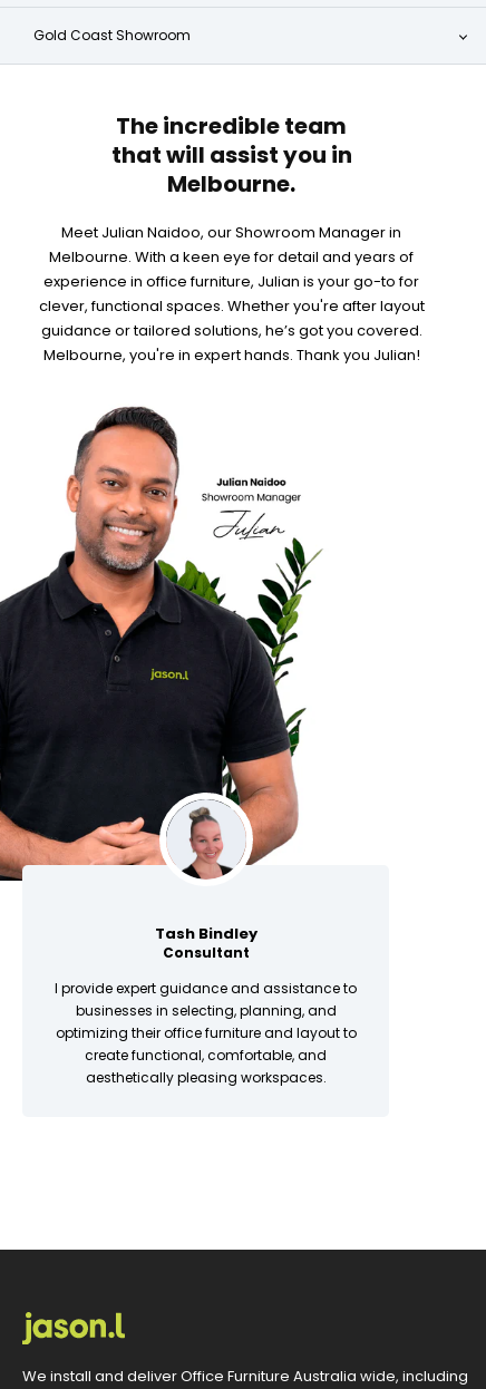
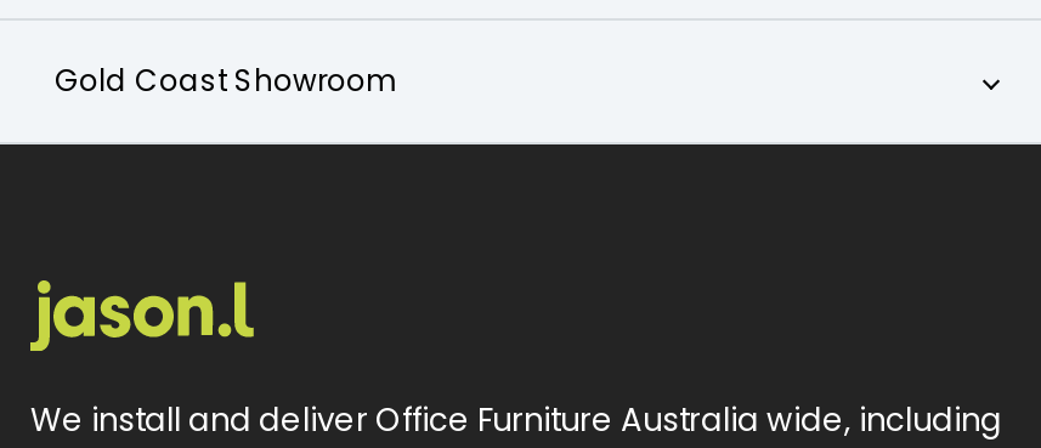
[38,110,424,366] The incredible team | that will assist you in | Melbourne. | Meet Julian Naidoo, our Showroom Manager in | Melbourne. With a keen eye for detail and years of | experience in office furniture, Julian is your go-to for | clever, functional spaces. Whether you're after layout | guidance or tailored solutions, he’s got you covered. | Melbourne, you're in expert hands. Thank you Julian! -> none
[3,406,357,1087] [image] | Tash Bindley | Consultant | I provide expert guidance and assistance to | businesses in selecting, planning, and | optimizing their office furniture and layout to | create functional, comfortable, and | aesthetically pleasing workspaces. -> none

